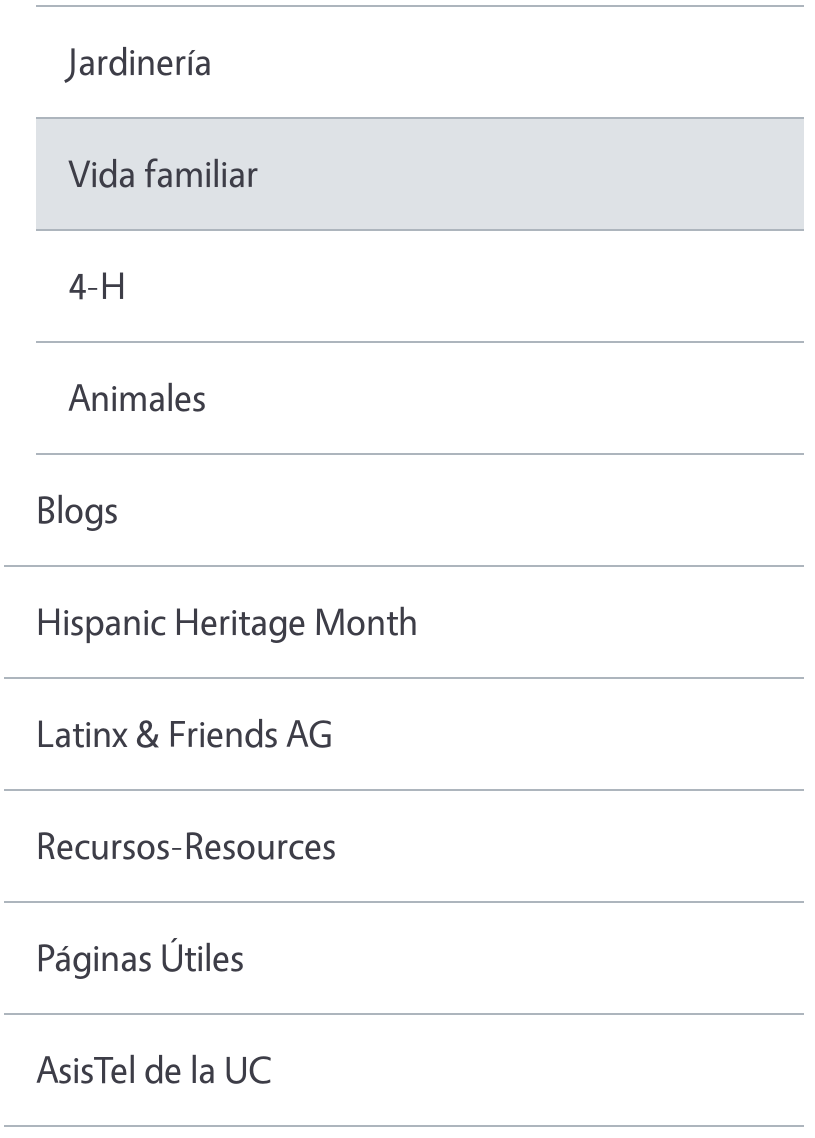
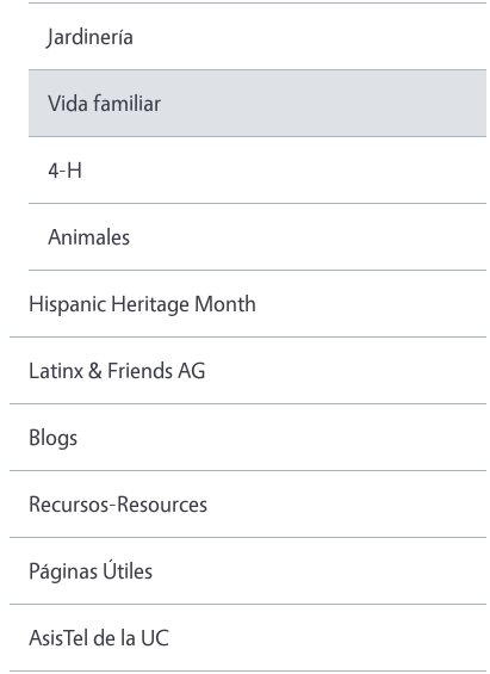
moved [36,485,118,533] -> [29,422,77,451]: Blogs
moved [36,597,418,757] -> [29,288,256,384]: Hispanic Heritage Month | Latinx & Friends AG

